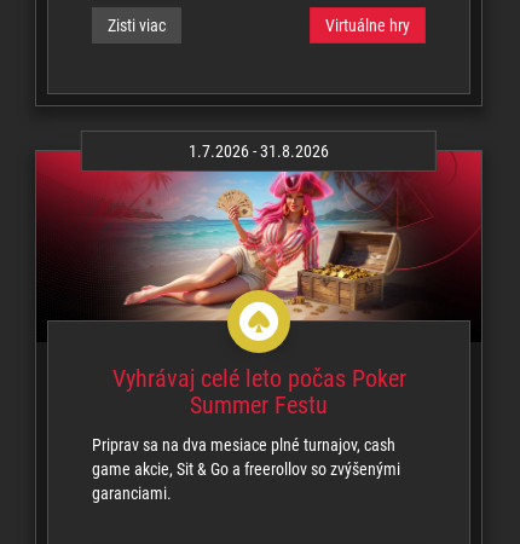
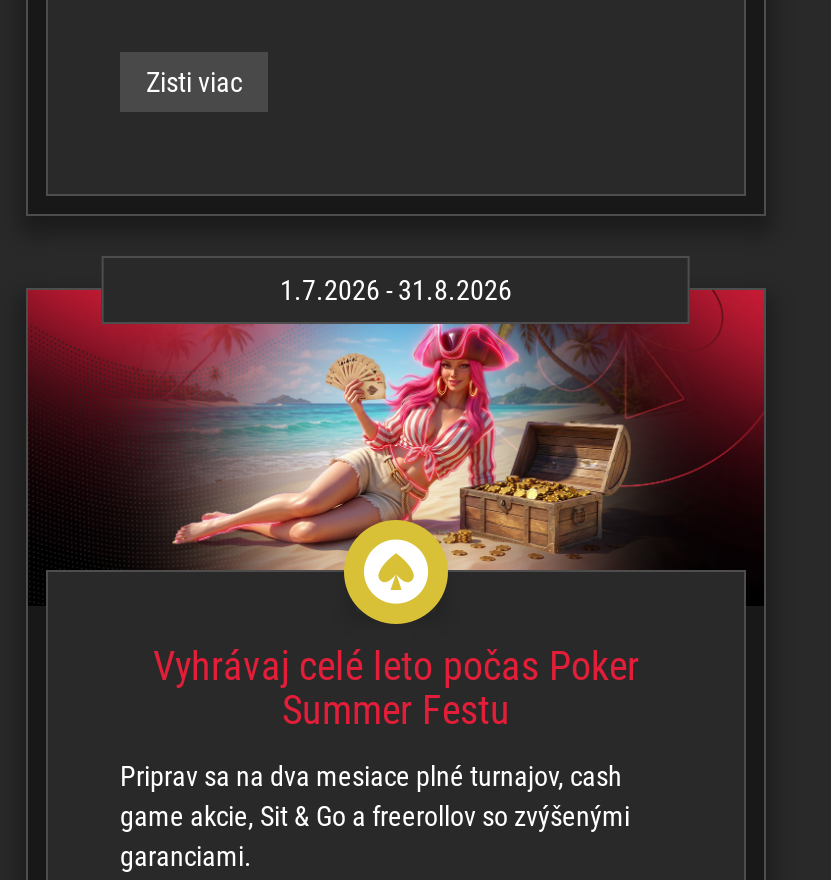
[325,16,410,35] Virtuálne hry -> none

